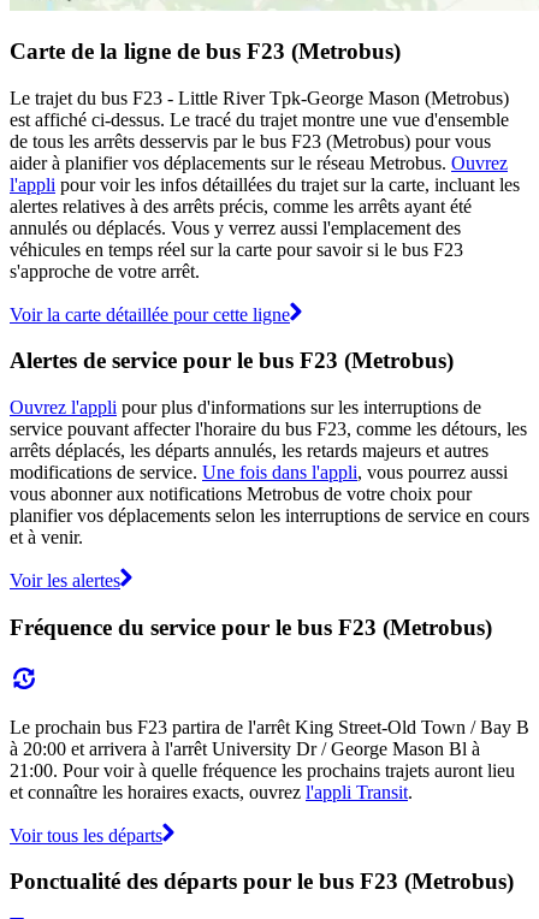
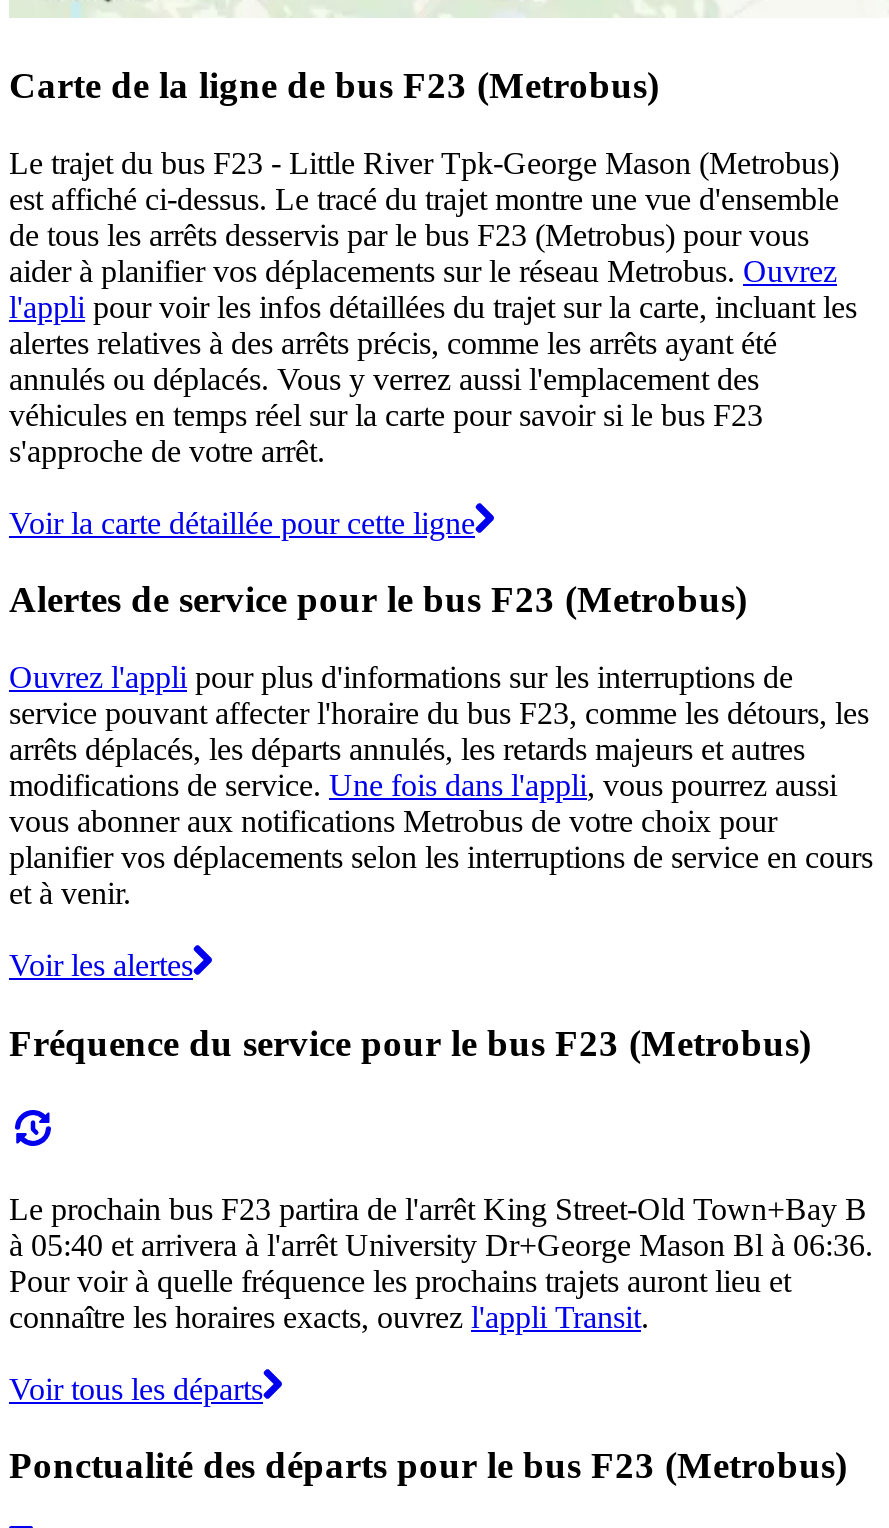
[10,716,529,802] Le prochain bus F23 partira de l'arrêt King Street-Old Town / Bay B | à 20:00 et arrivera à l'arrêt University Dr / George Mason Bl à | 21:00. Pour voir à quelle fréquence les prochains trajets auront lieu | et connaître les horaires exacts, ouvrez l'appli Transit. -> [9,1191,873,1333] Le prochain bus F23 partira de l'arrêt King Street-Old Town+Bay B | à 05:40 et arrivera à l'arrêt University Dr+George Mason Bl à 06:36. | Pour voir à quelle fréquence les prochains trajets auront lieu et | connaître les horaires exacts, ouvrez l'appli Transit.

